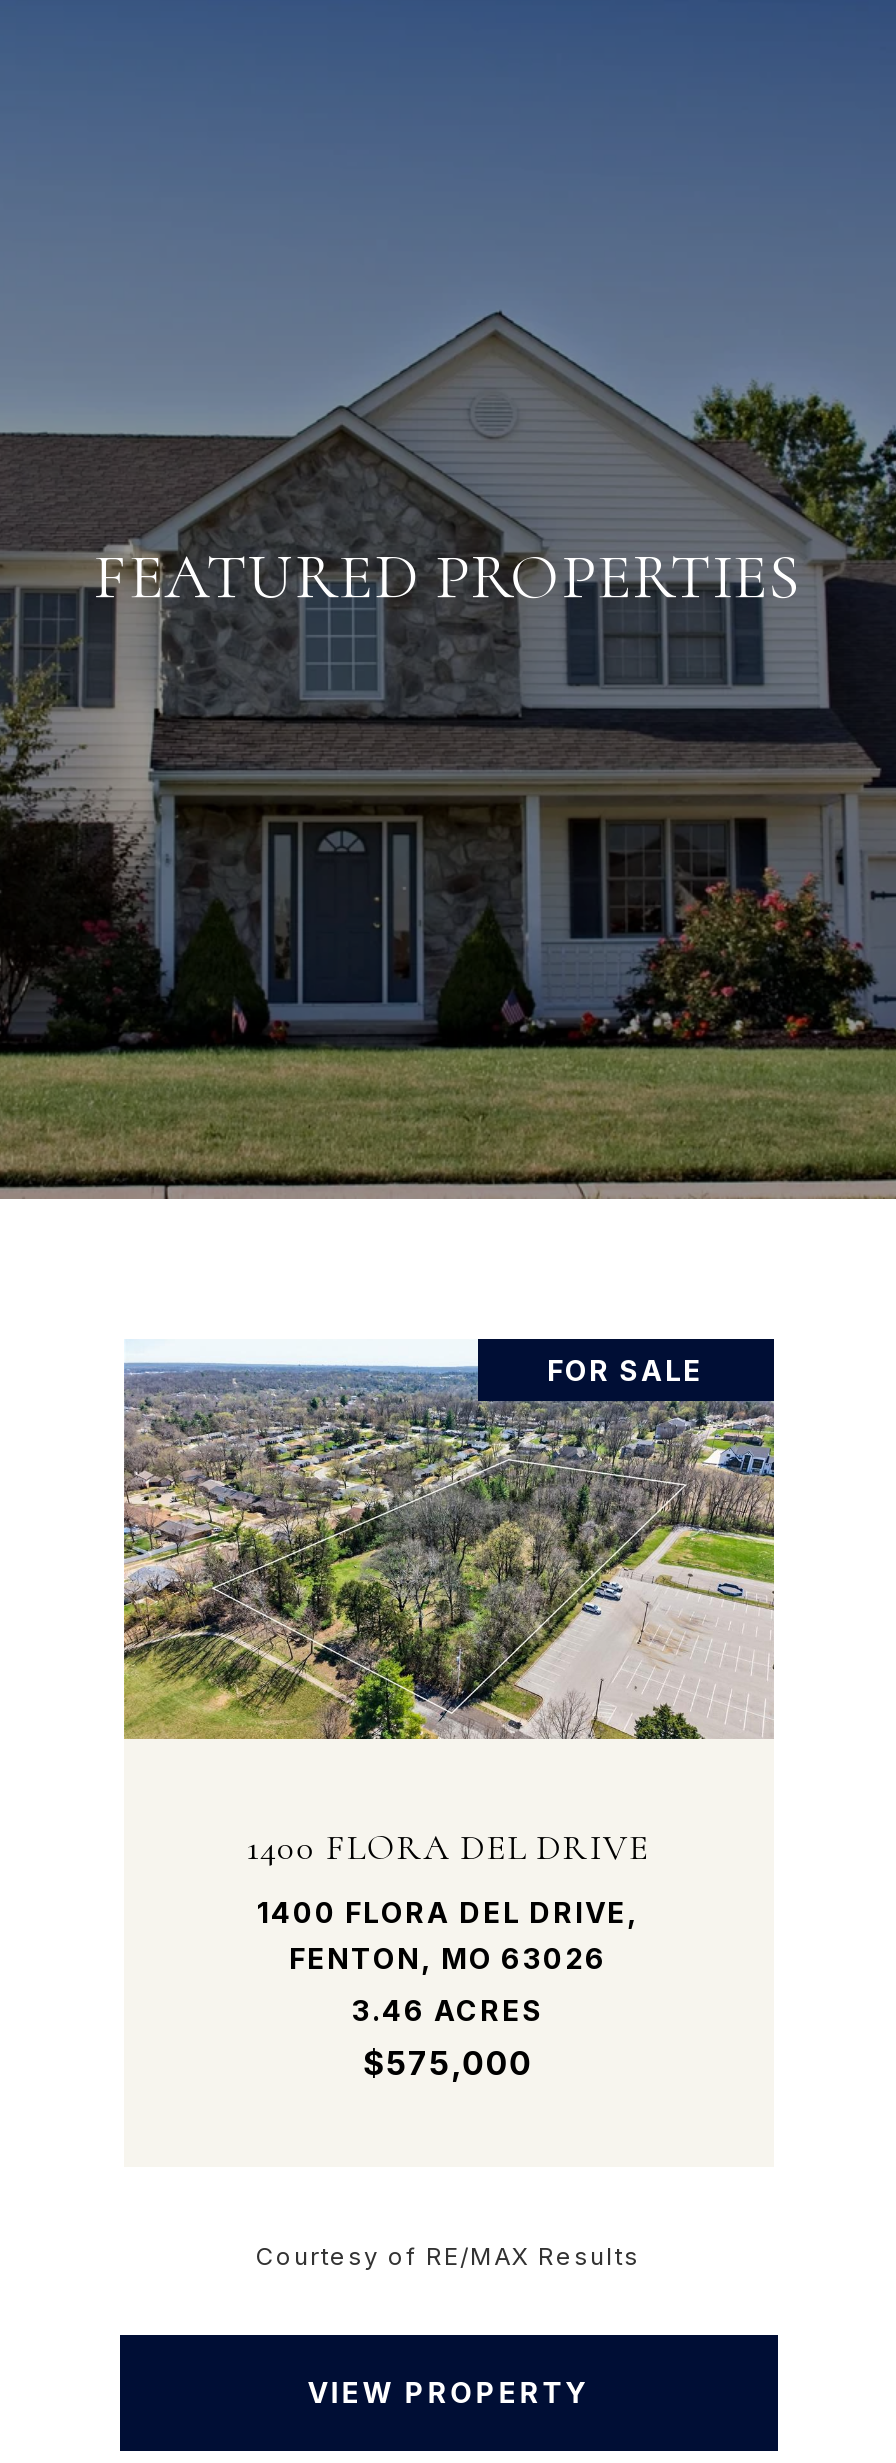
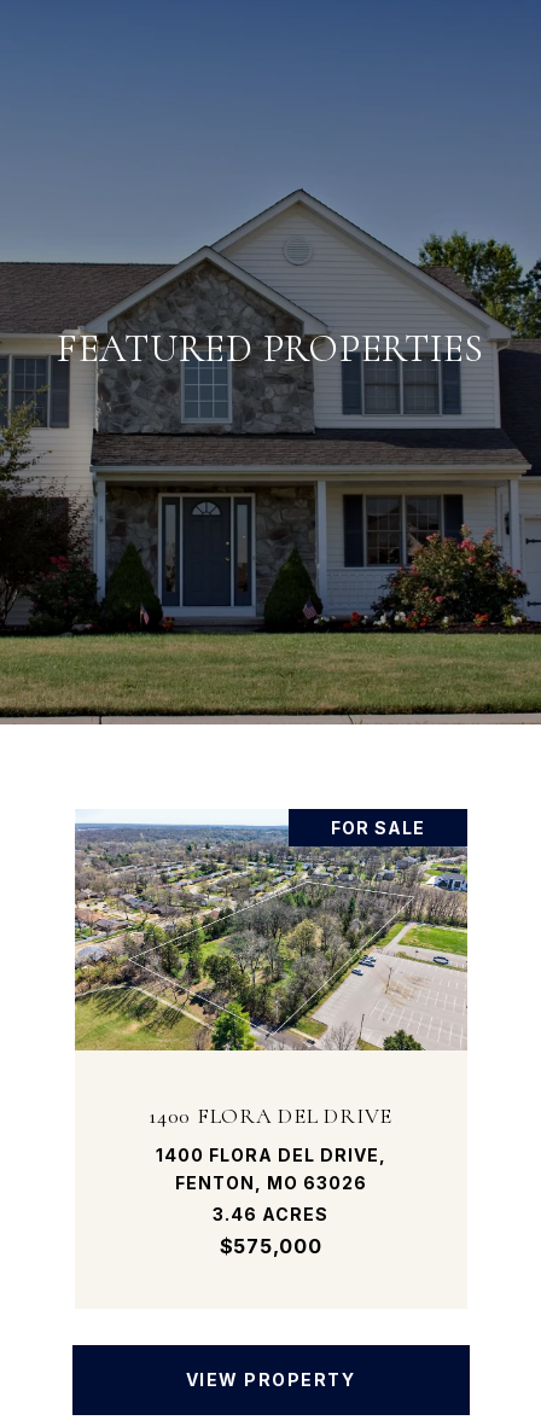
[256,2240,640,2270] Courtesy of RE/MAX Results -> none

